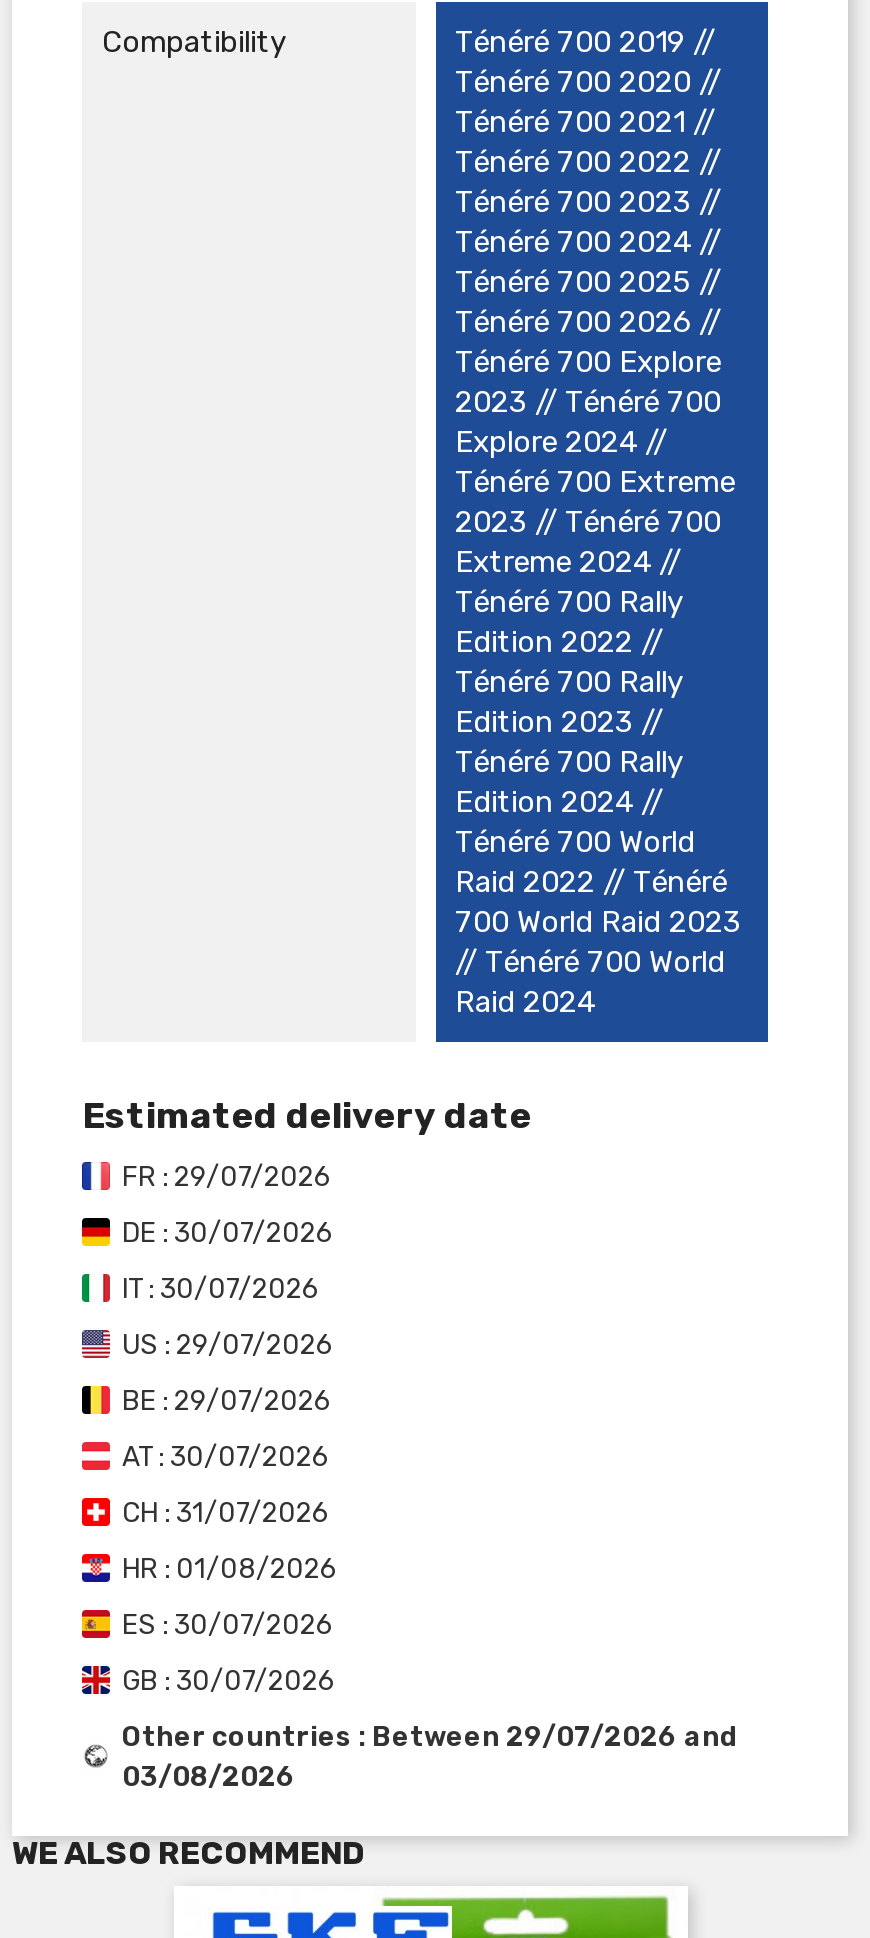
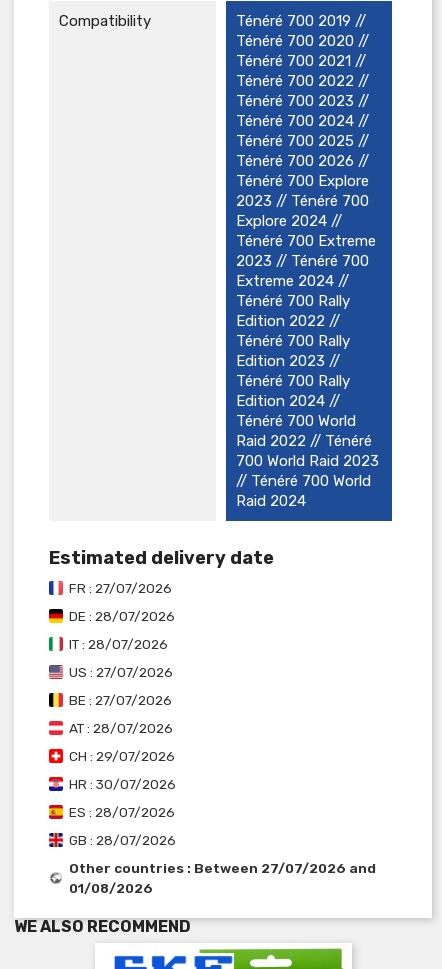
[122,1160,332,1192] FR : 29/07/2026 -> [69,580,172,596] FR : 27/07/2026
[122,1216,334,1248] DE : 30/07/2026 -> [69,608,175,624] DE : 28/07/2026
[122,1272,320,1304] IT : 30/07/2026 -> [69,636,168,652] IT : 28/07/2026
[122,1328,334,1360] US : 29/07/2026 -> [69,664,173,680] US : 27/07/2026
[122,1384,332,1416] BE : 29/07/2026 -> [69,692,172,708] BE : 27/07/2026
[122,1440,330,1472] AT : 30/07/2026 -> [69,720,173,736] AT : 28/07/2026
[122,1496,330,1528] CH : 31/07/2026 -> [69,748,175,764] CH : 29/07/2026
[122,1552,338,1584] HR : 01/08/2026 -> [69,776,176,792] HR : 30/07/2026
[122,1608,334,1640] ES : 30/07/2026 -> [69,804,175,820] ES : 28/07/2026
[122,1664,336,1696] GB : 30/07/2026 -> [69,832,176,848] GB : 28/07/2026
[122,1720,738,1752] Other countries : Between 29/07/2026 and -> [69,860,376,876] Other countries : Between 27/07/2026 and
[122,1760,296,1792] 03/08/2026 -> [69,880,153,896] 01/08/2026

